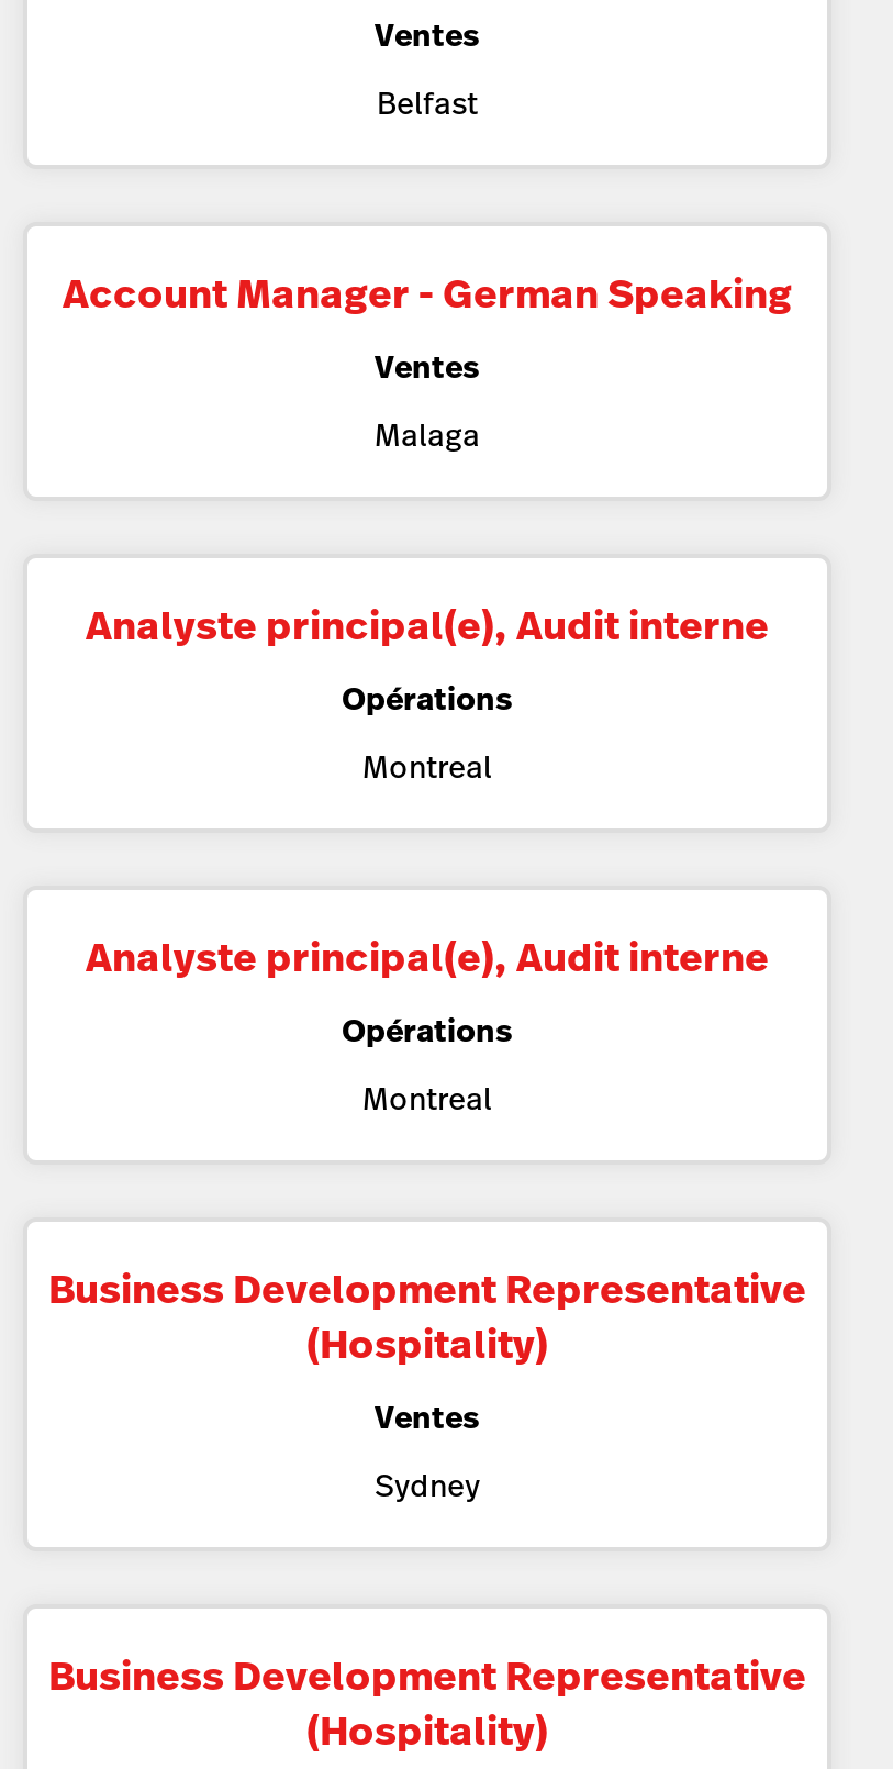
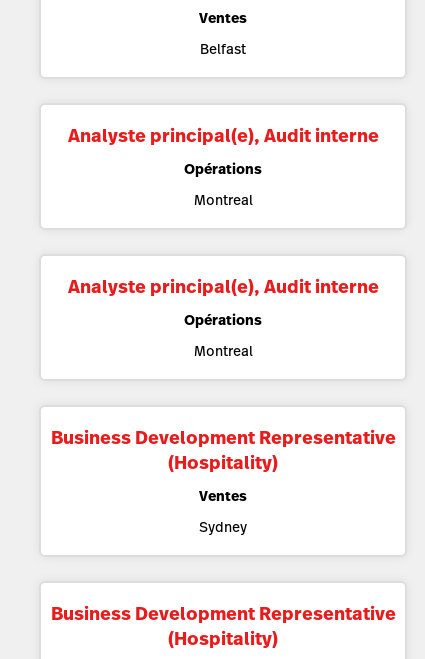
[63,266,792,457] Account Manager - German Speaking | Ventes | Malaga -> none

